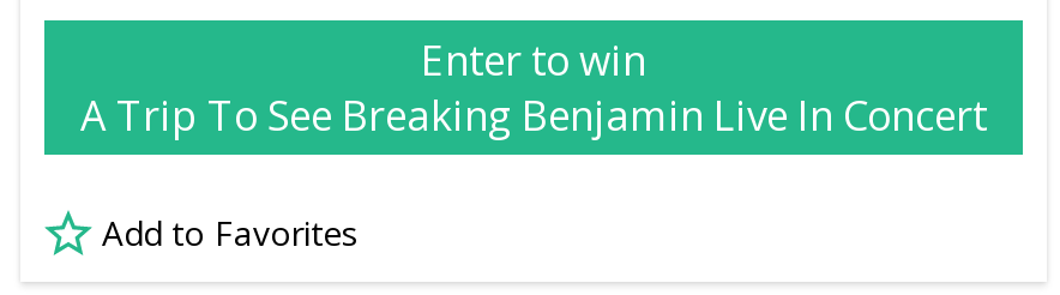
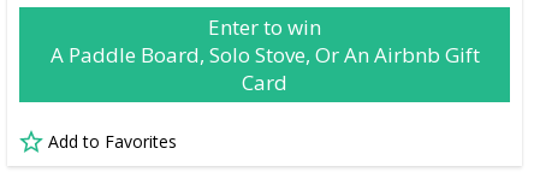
[80,88,987,143] A Trip To See Breaking Benjamin Live In Concert -> [50,41,479,96] A Paddle Board, Solo Stove, Or An Airbnb Gift | Card

